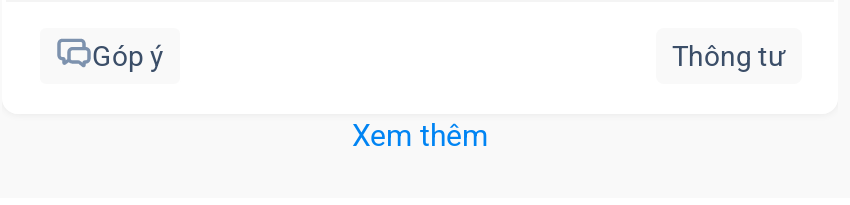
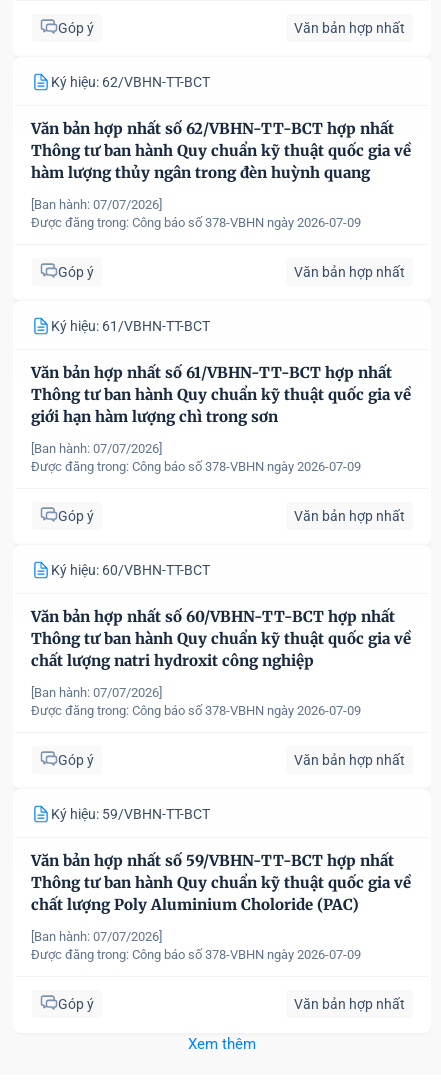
[672,39,786,71] Thông tư -> [31,19,411,1011] Văn bản hợp nhất | Ký hiệu: 62/VBHN-TT-BCT | Văn bản hợp nhất số 62/VBHN-TT-BCT hợp nhất | Thông tư ban hành Quy chuẩn kỹ thuật quốc gia về | hàm lượng thủy ngân trong đèn huỳnh quang | [Ban hành: 07/07/2026] | Được đăng trong: Công báo số 378-VBHN ngày 2026-07-09 | Góp ý | Văn bản hợp nhất | Ký hiệu: 61/VBHN-TT-BCT | Văn bản hợp nhất số 61/VBHN-TT-BCT hợp nhất | Thông tư ban hành Quy chuẩn kỹ thuật quốc gia về | giới hạn hàm lượng chì trong sơn | [Ban hành: 07/07/2026] | Được đăng trong: Công báo số 378-VBHN ngày 2026-07-09 | Góp ý | Văn bản hợp nhất | Ký hiệu: 60/VBHN-TT-BCT | Văn bản hợp nhất số 60/VBHN-TT-BCT hợp nhất | Thông tư ban hành Quy chuẩn kỹ thuật quốc gia về | chất lượng natri hydroxit công nghiệp | [Ban hành: 07/07/2026] | Được đăng trong: Công báo số 378-VBHN ngày 2026-07-09 | Góp ý | Văn bản hợp nhất | Ký hiệu: 59/VBHN-TT-BCT | Văn bản hợp nhất số 59/VBHN-TT-BCT hợp nhất | Thông tư ban hành Quy chuẩn kỹ thuật quốc gia về | chất lượng Poly Aluminium Choloride (PAC) | [Ban hành: 07/07/2026] | Được đăng trong: Công báo số 378-VBHN ngày 2026-07-09 | Góp ý | Văn bản hợp nhất

